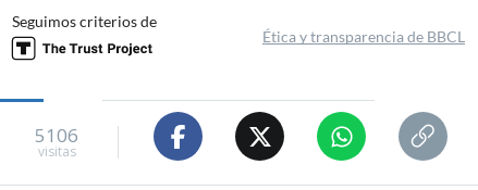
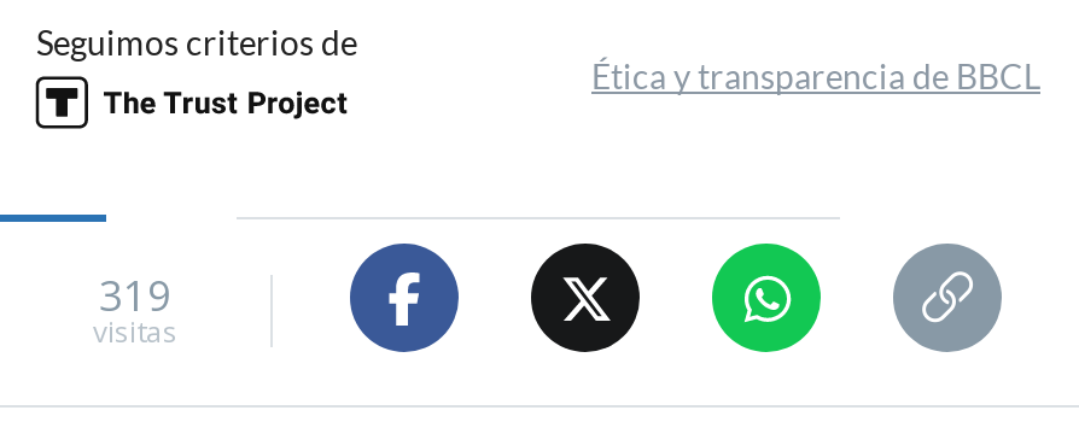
[35,123,78,148] 5106 -> [99,268,171,323] 319

